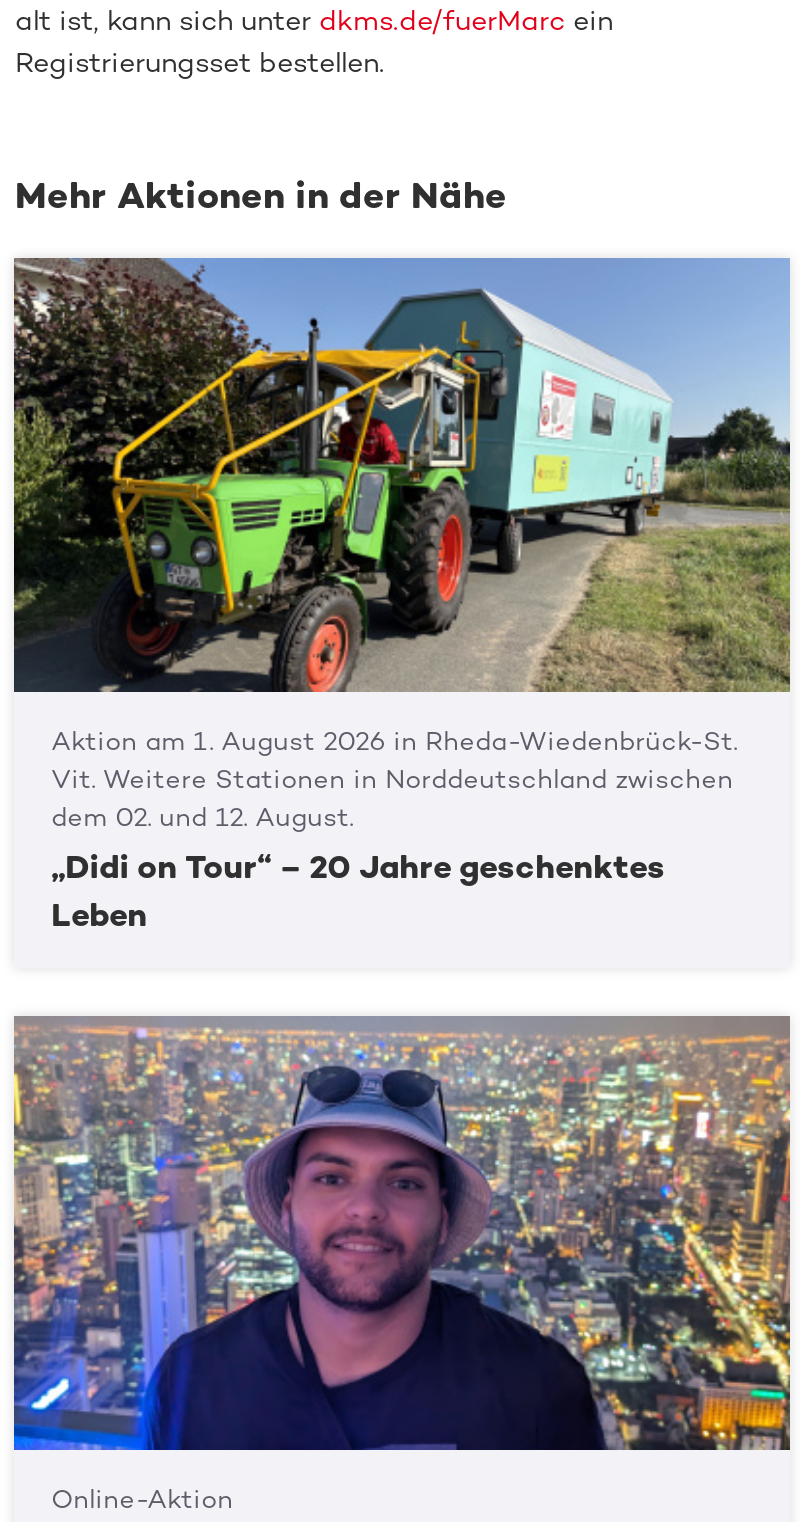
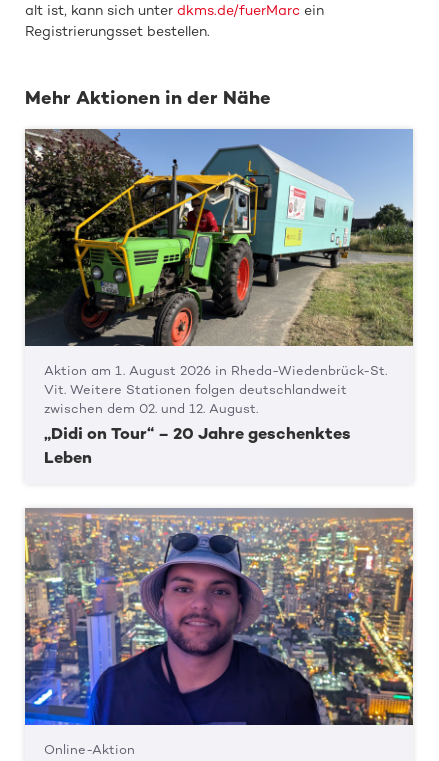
[51,763,733,831] Vit. Weitere Stationen in Norddeutschland zwischen | dem 02. und 12. August. -> [44,381,347,415] Vit. Weitere Stationen folgen deutschlandweit | zwischen dem 02. und 12. August.

